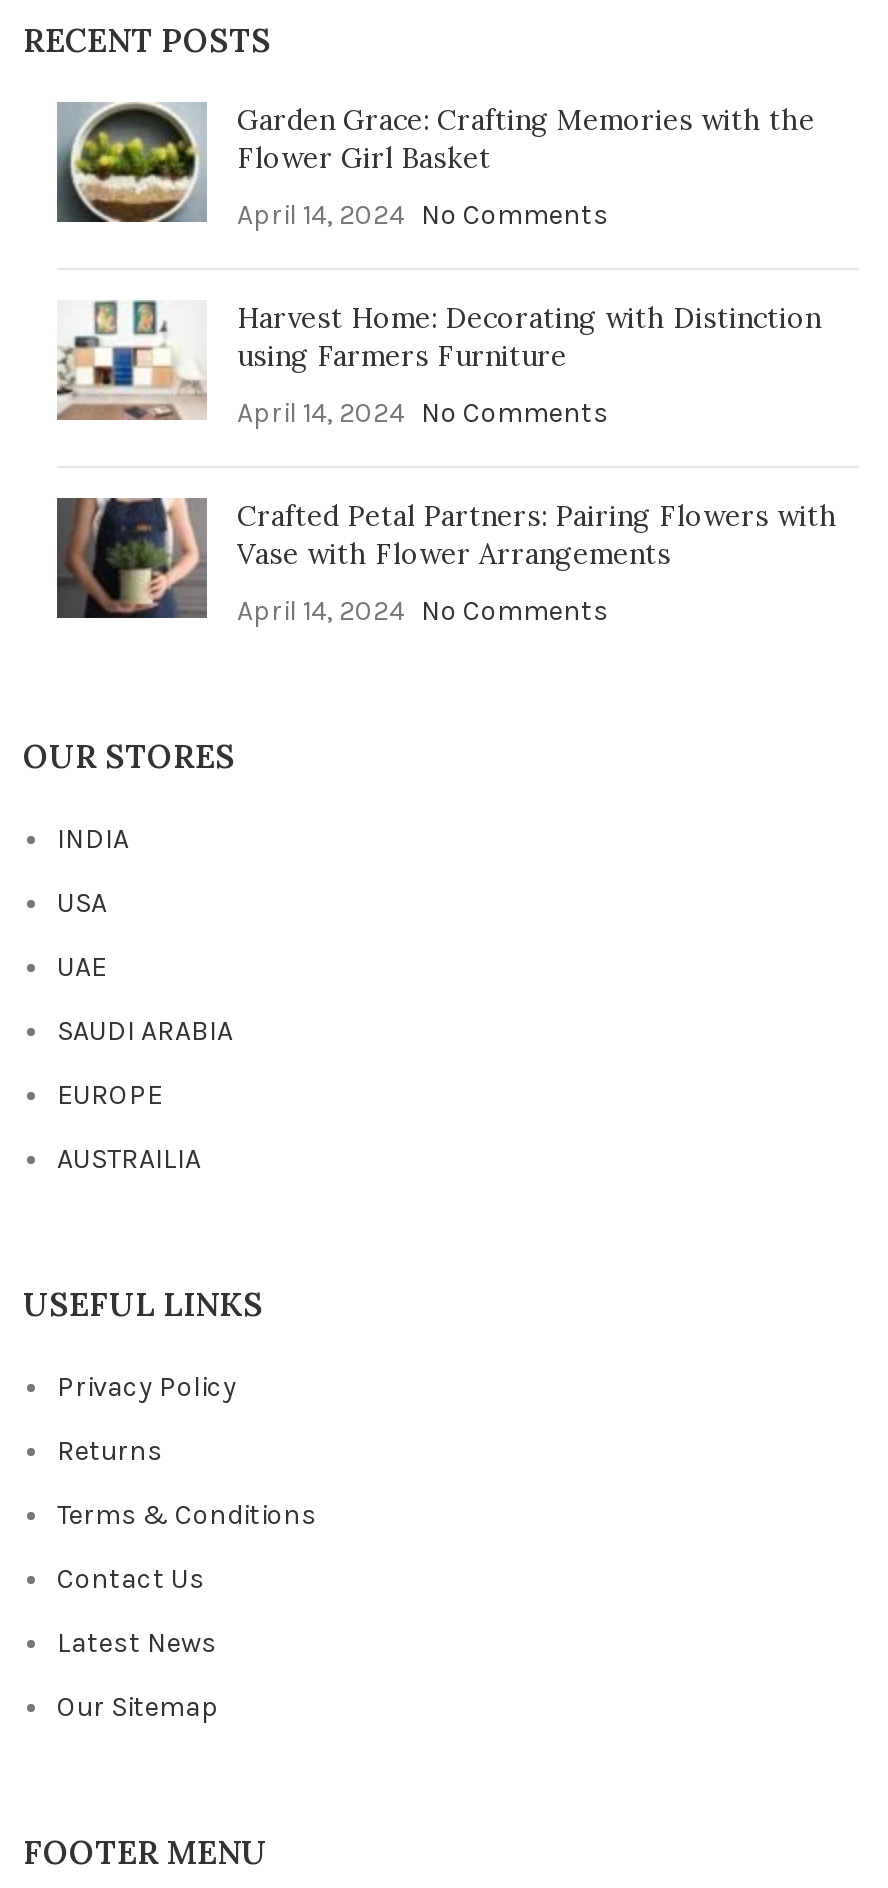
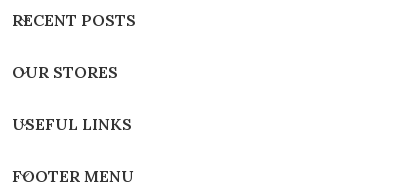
[55,100,837,629] [image] | Garden Grace: Crafting Memories with the | Flower Girl Basket | April 14, 2024 No Comments | Harvest Home: Decorating with Distinction | using Farmers Furniture | April 14, 2024 No Comments | Crafted Petal Partners: Pairing Flowers with | Vase with Flower Arrangements | April 14, 2024 No Comments -> none
[55,298,209,422] [image] -> none
[55,496,209,620] [image] -> none
[57,823,233,1177] INDIA | USA | UAE | SAUDI ARABIA | EUROPE | AUSTRAILIA -> none
[57,1371,317,1725] Privacy Policy | Returns | Terms & Conditions | Contact Us | Latest News | Our Sitemap -> none

